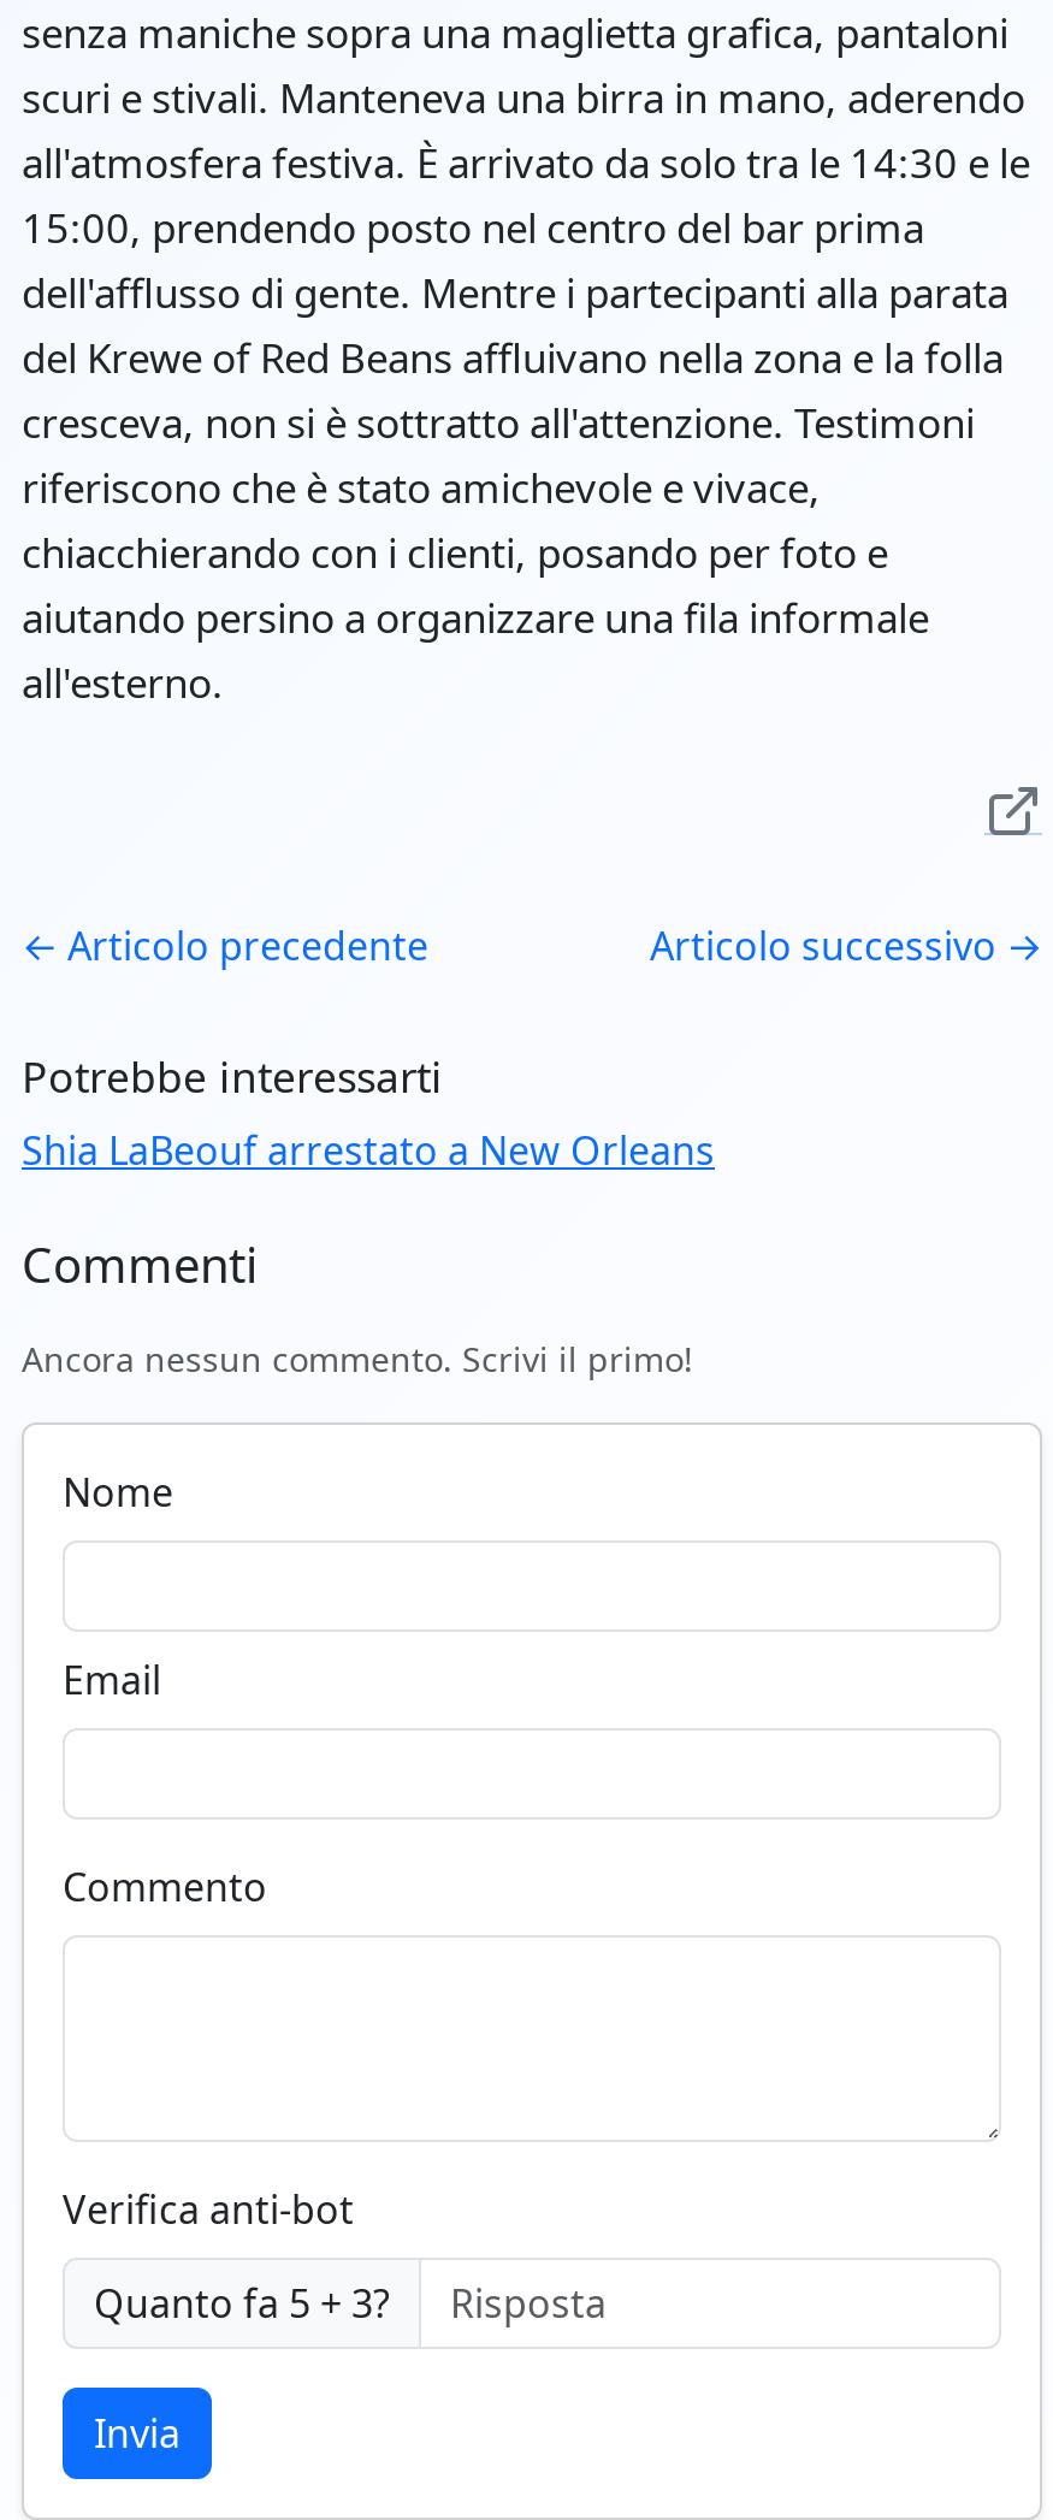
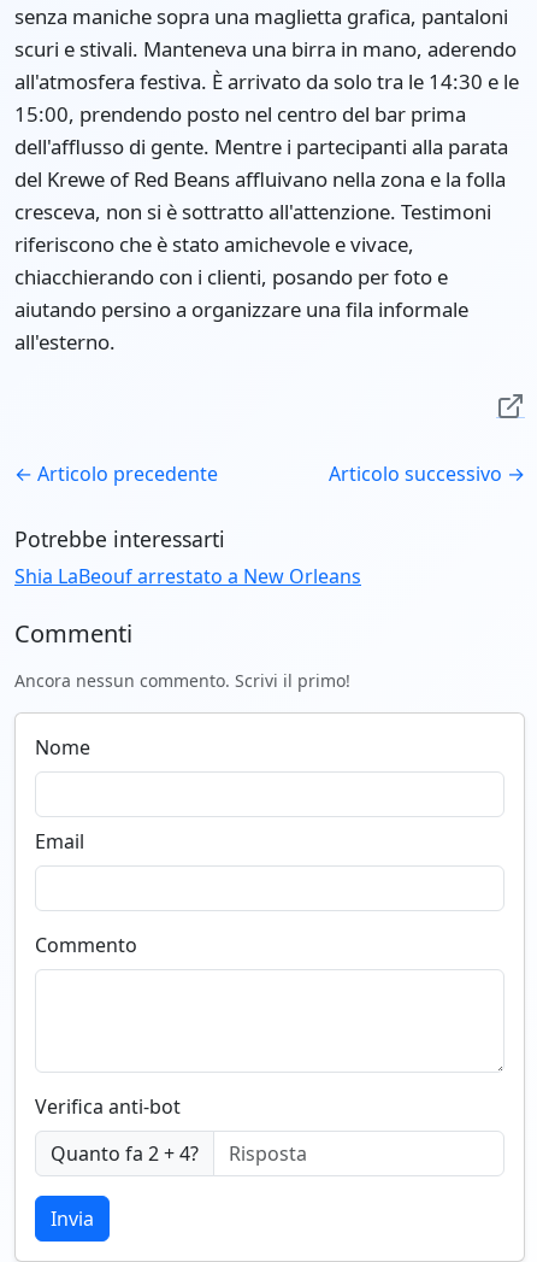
[94,2276,390,2329] Quanto fa 5 + 3? -> [51,1140,199,1166] Quanto fa 2 + 4?

